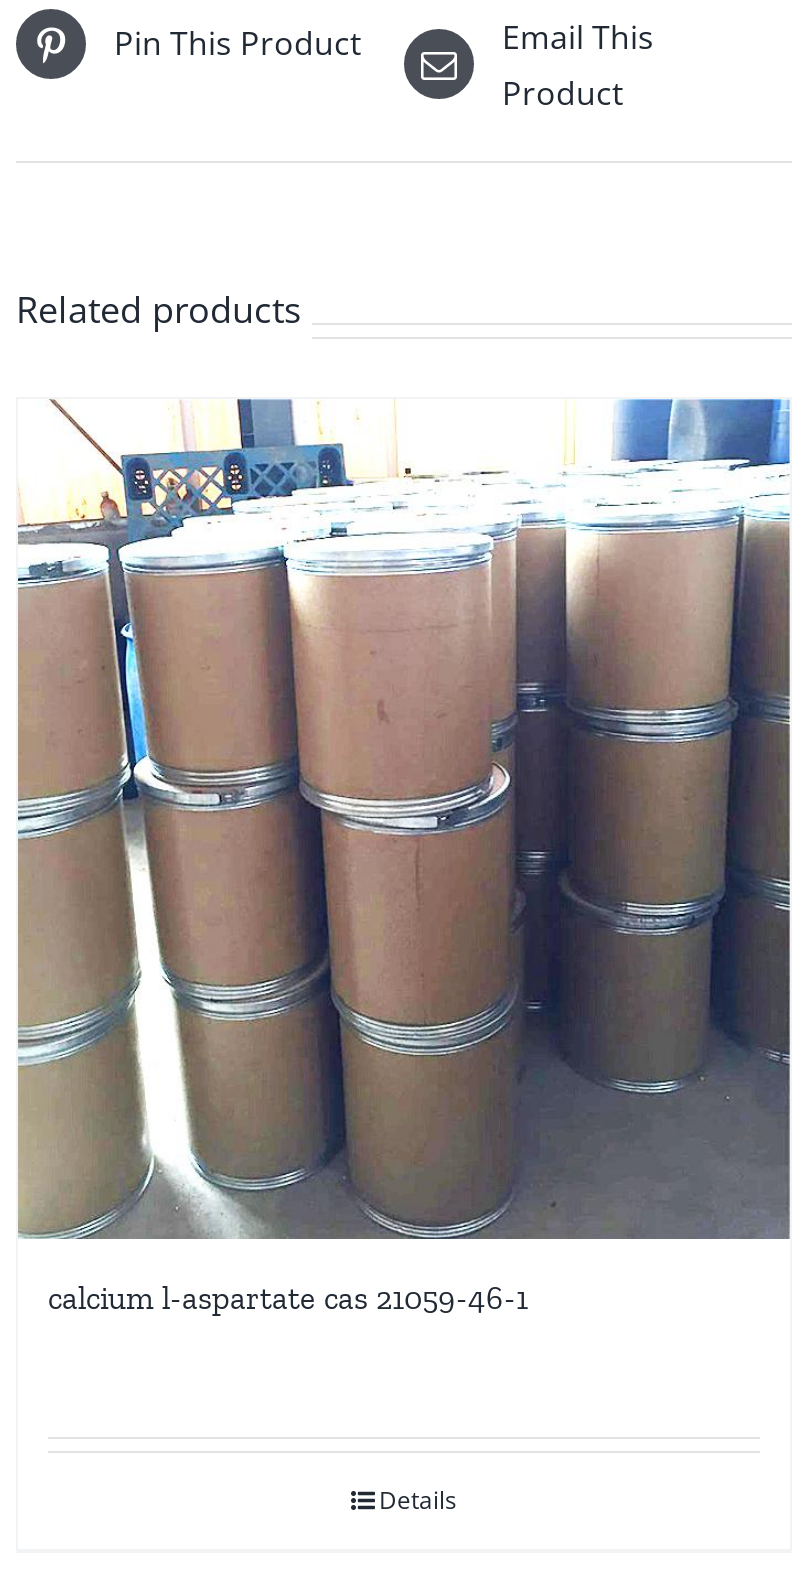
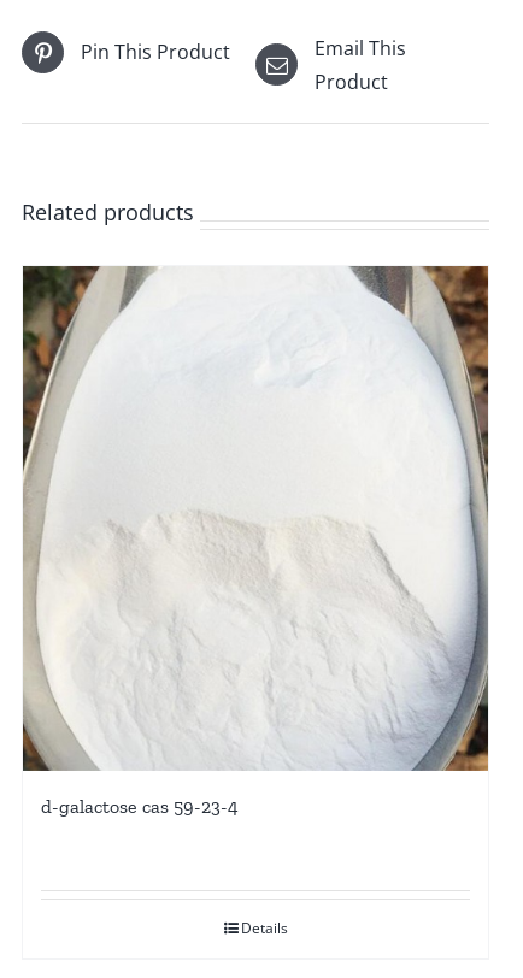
[16,397,792,1316] [image] | calcium l-aspartate cas 21059-46-1 -> [22,265,489,818] [image] | d-galactose cas 59-23-4

